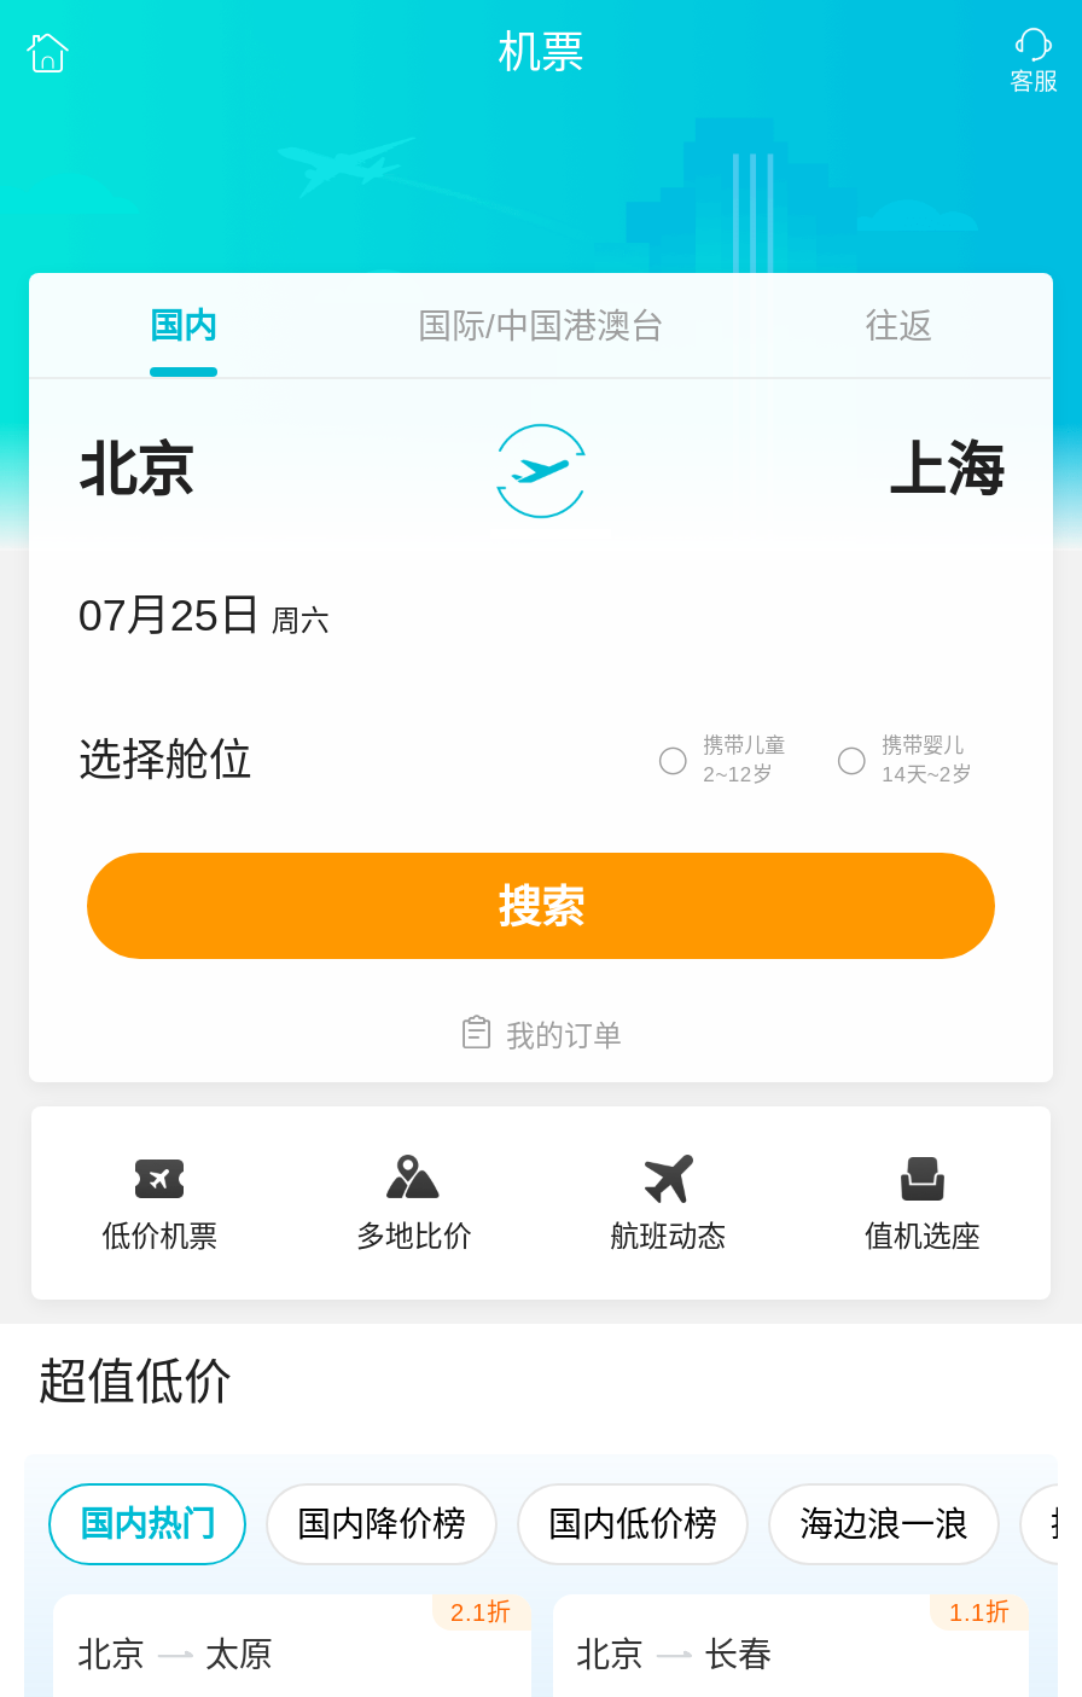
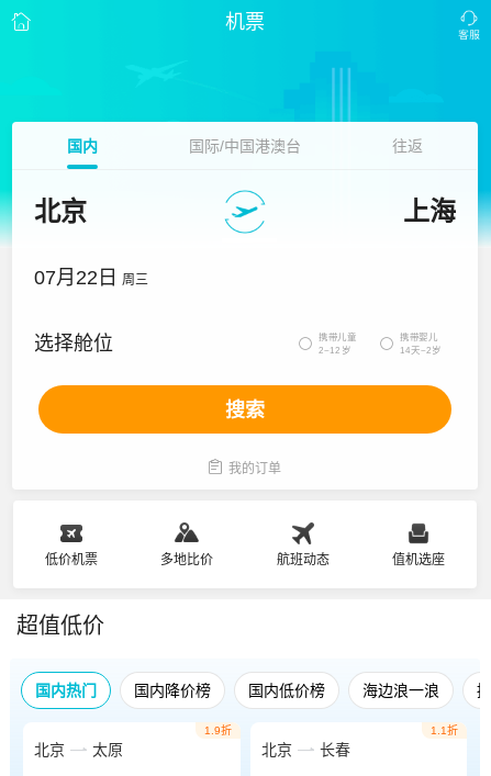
[78,592,329,640] 07月25日 周六 -> [34,267,149,289] 07月22日 周三
[450,1599,511,1626] 2.1折 -> [204,724,231,736] 1.9折

